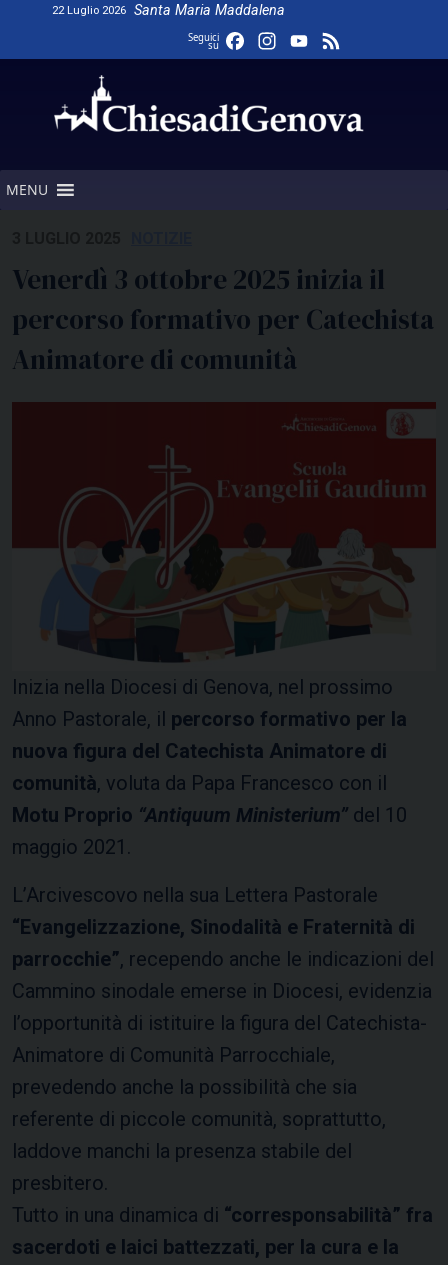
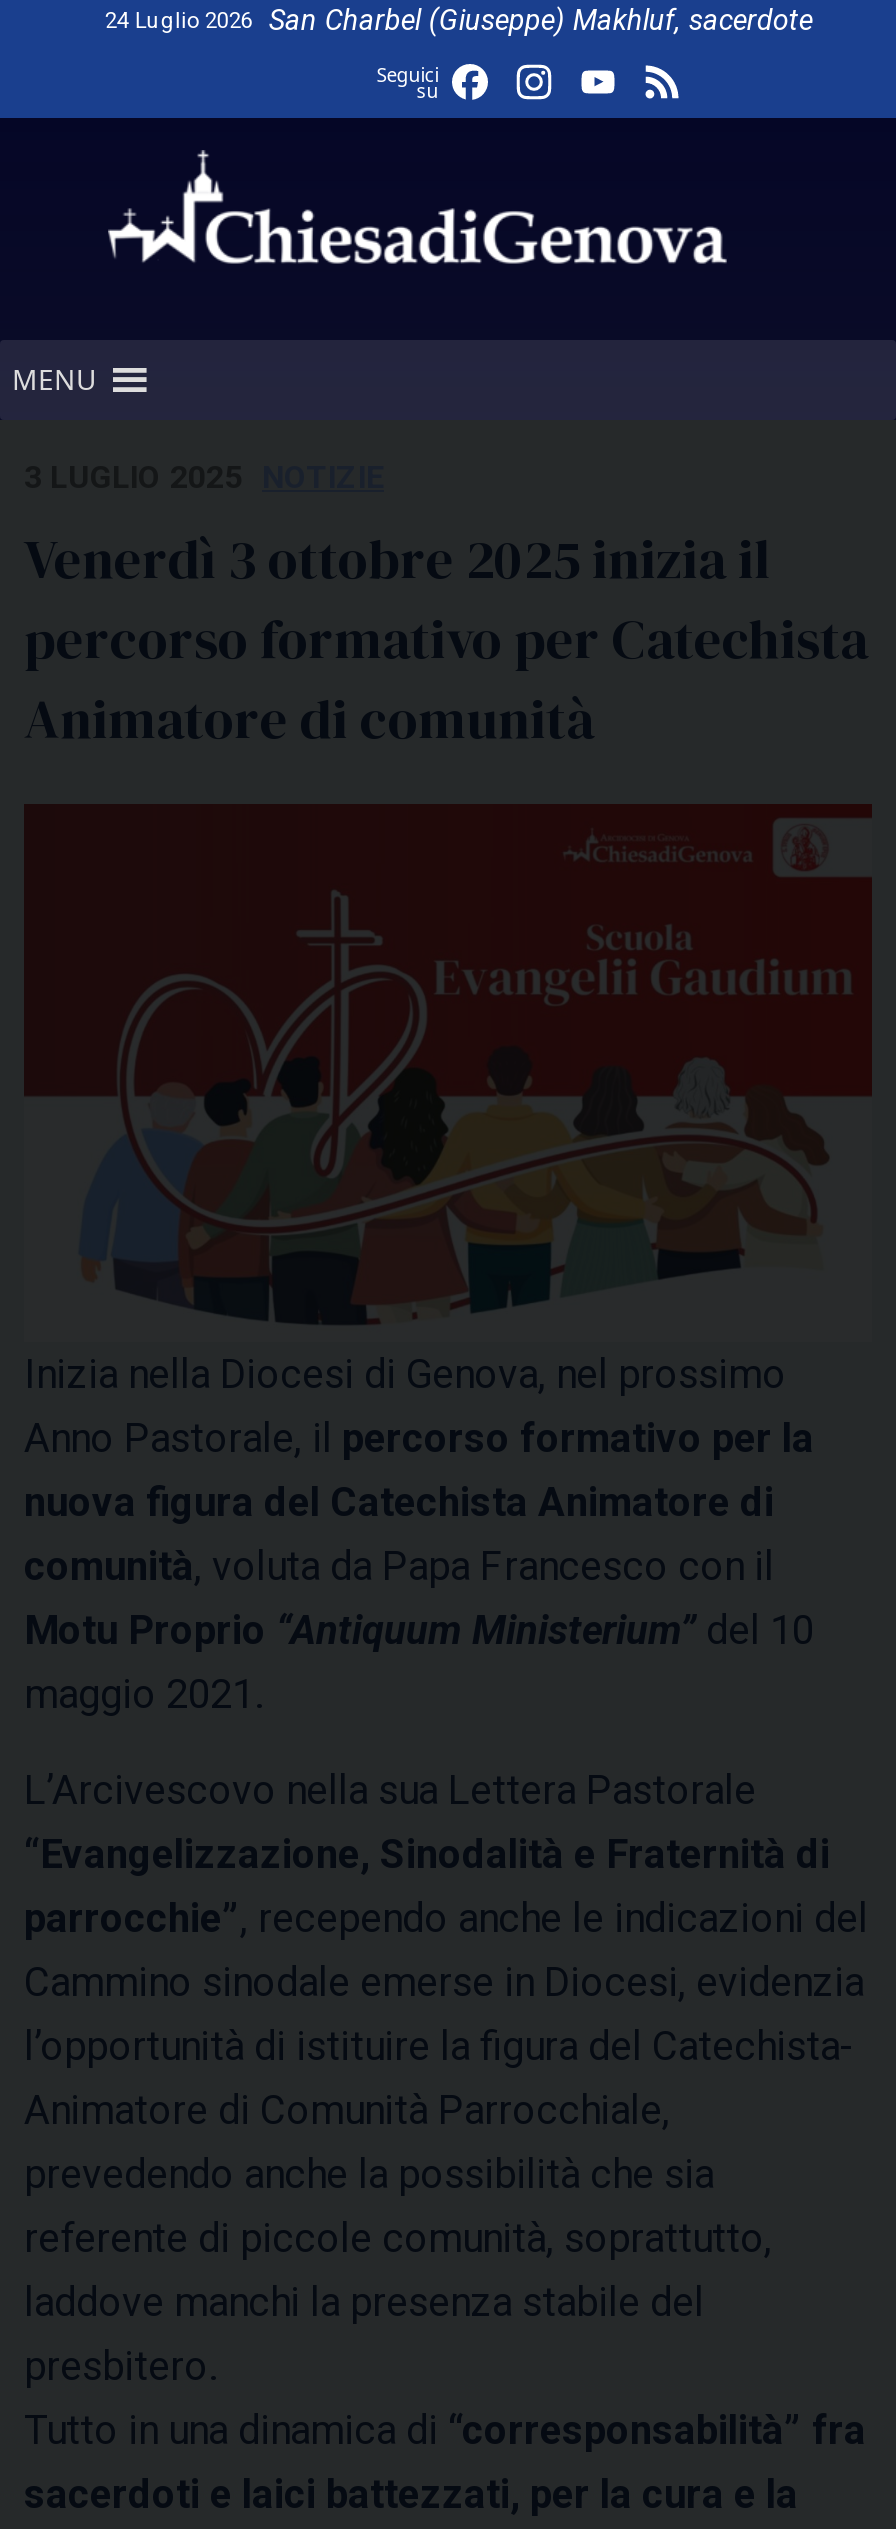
[52,2,285,19] 22 Luglio 2026 | Santa Maria Maddalena -> [105,4,813,38] 24 Luglio 2026 | San Charbel (Giuseppe) Makhluf, sacerdote

